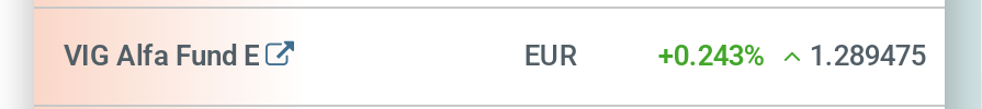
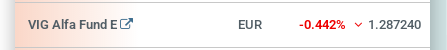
[658,39,772,72] +0.243% -> [299,17,349,32] -0.442%
[810,39,926,72] 1.289475 -> [368,17,421,32] 1.287240

